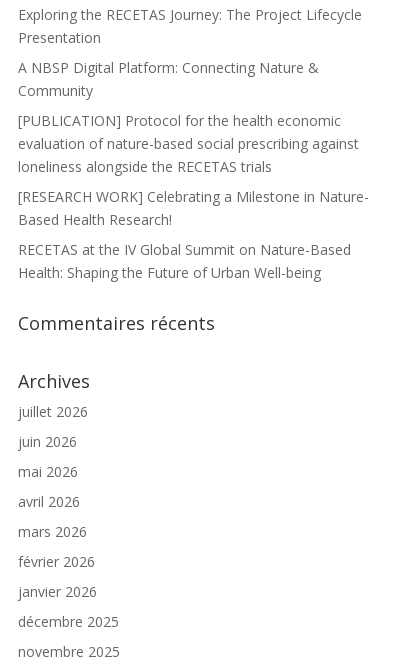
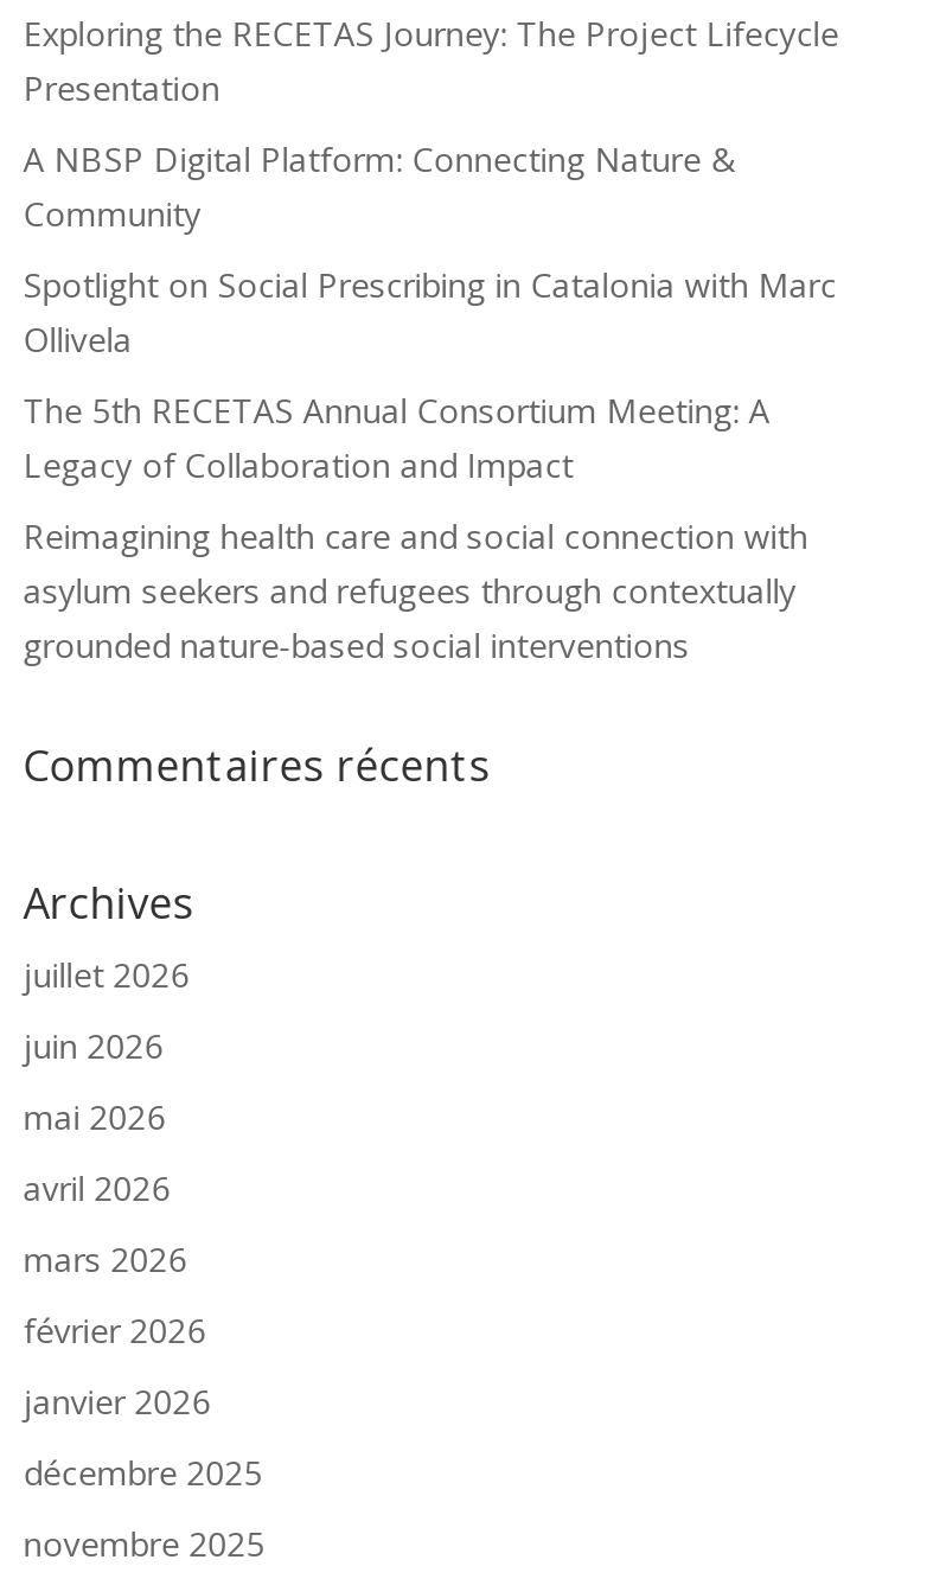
[18,111,359,176] [PUBLICATION] Protocol for the health economic | evaluation of nature-based social prescribing against | loneliness alongside the RECETAS trials -> [23,263,836,363] Spotlight on Social Prescribing in Catalonia with Marc | Ollivela
[18,187,369,229] [RESEARCH WORK] Celebrating a Milestone in Nature- | Based Health Research! -> [23,389,770,488] The 5th RECETAS Annual Consortium Meeting: A | Legacy of Collaboration and Impact
[18,240,351,282] RECETAS at the IV Global Summit on Nature-Based | Health: Shaping the Future of Urban Well-being -> [23,514,808,668] Reimagining health care and social connection with | asylum seekers and refugees through contextually | grounded nature-based social interventions

